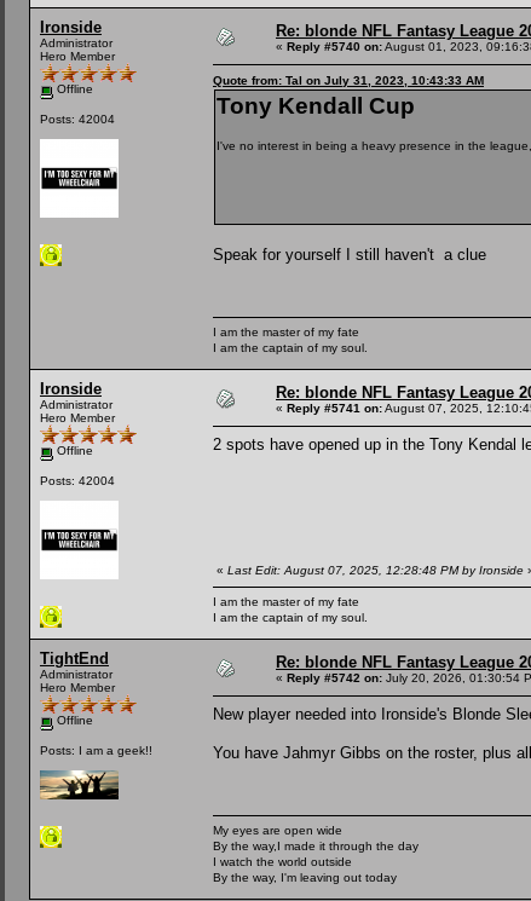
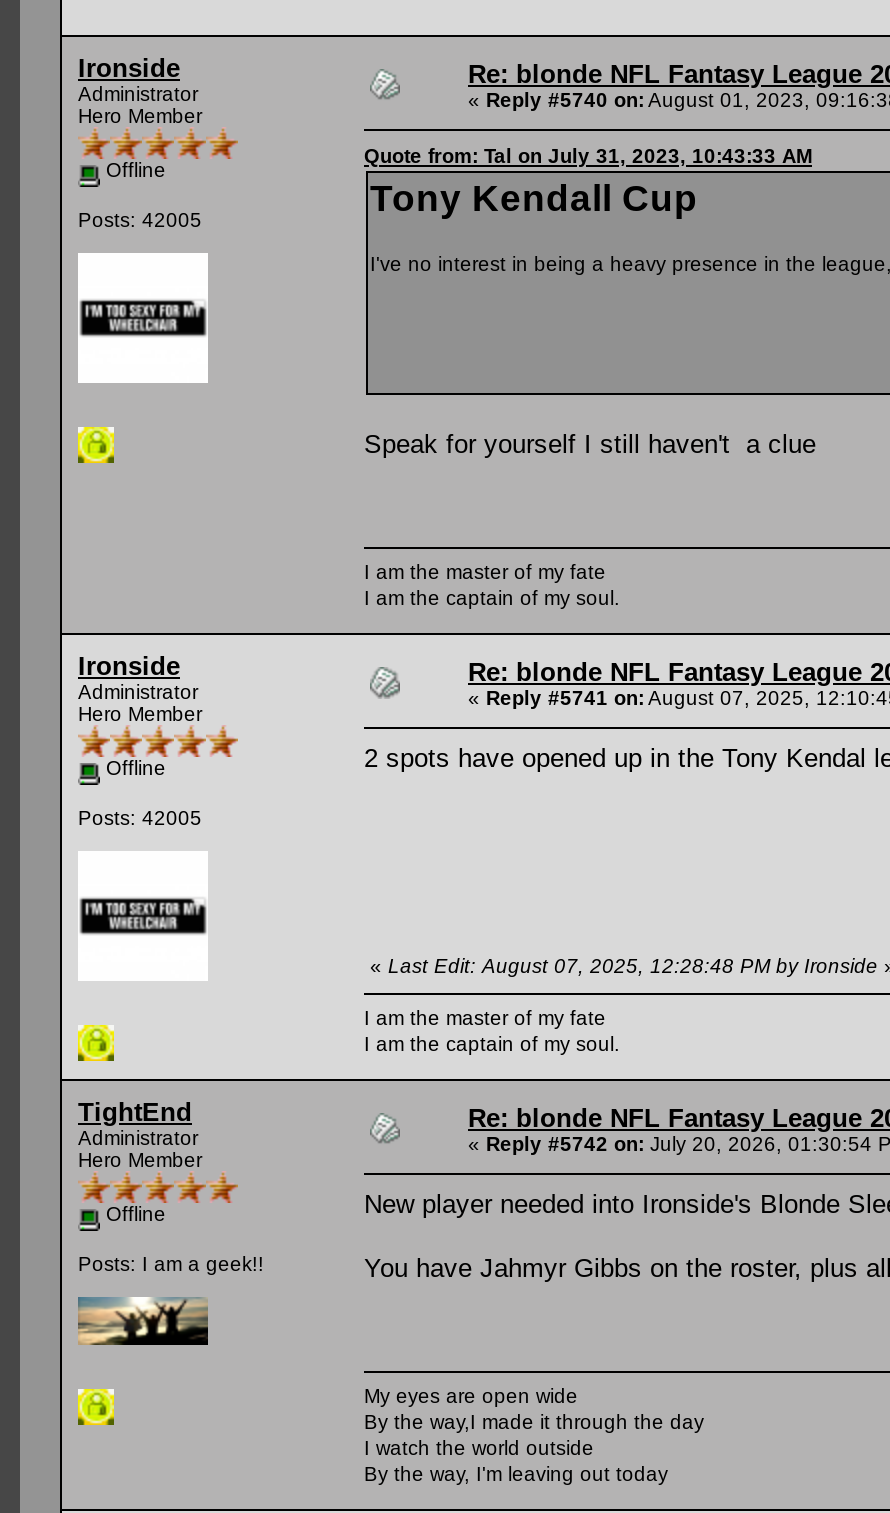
[40,113,115,126] Posts: 42004 -> [78,210,202,232] Posts: 42005
[40,475,115,488] Posts: 42004 -> [78,808,202,830] Posts: 42005

